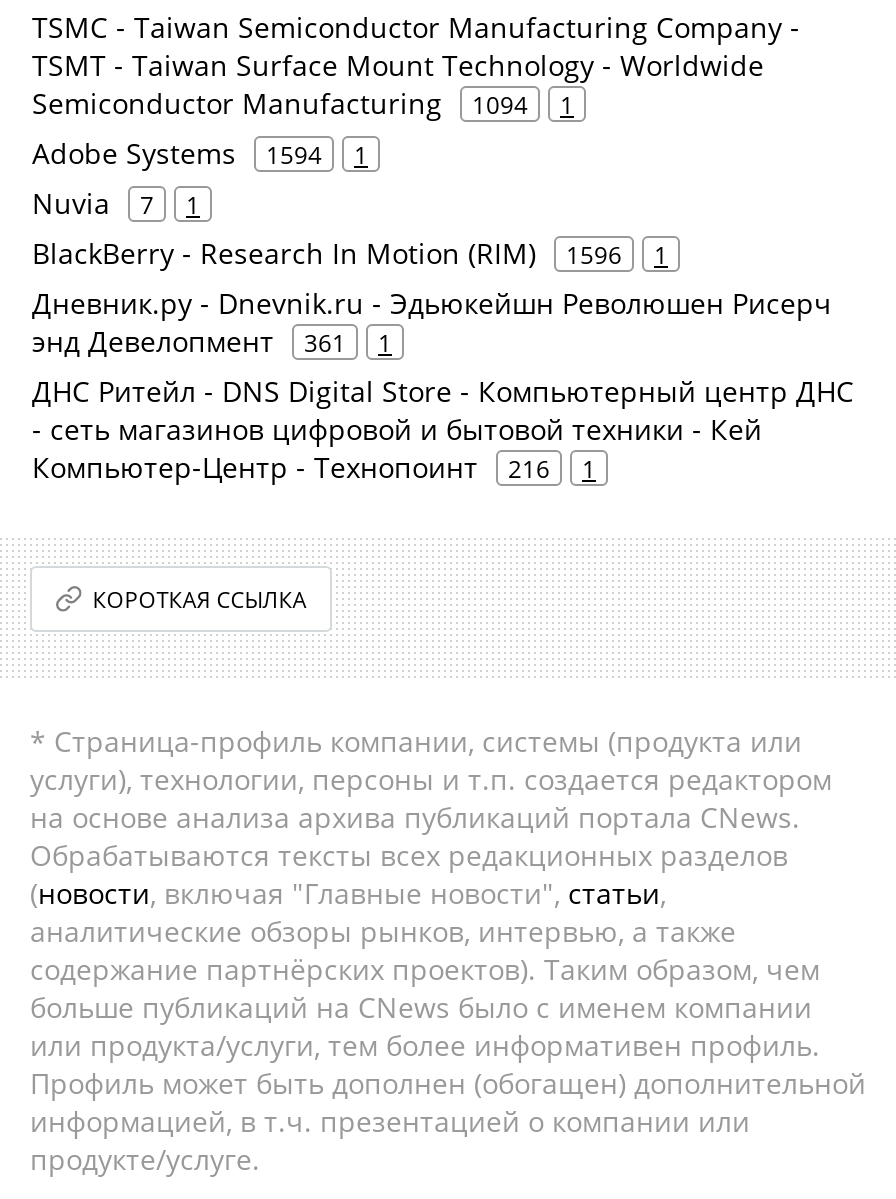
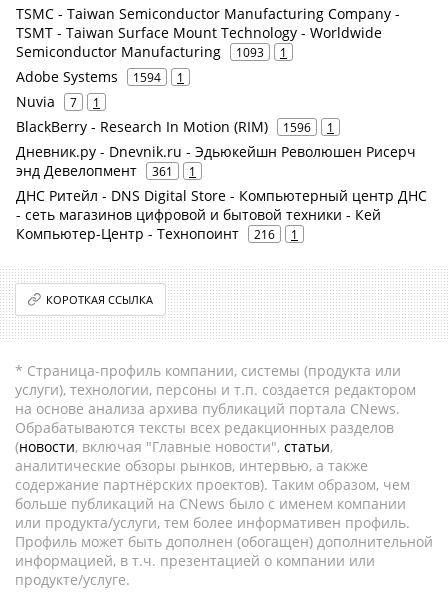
[32,84,574,122] Semiconductor Manufacturing 1094 1 -> [16,42,287,61] Semiconductor Manufacturing 1093 1

